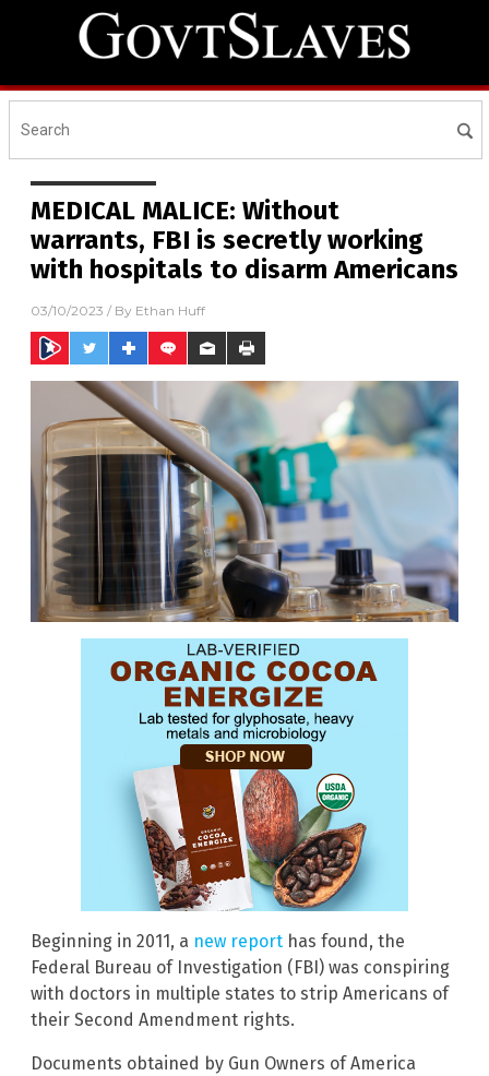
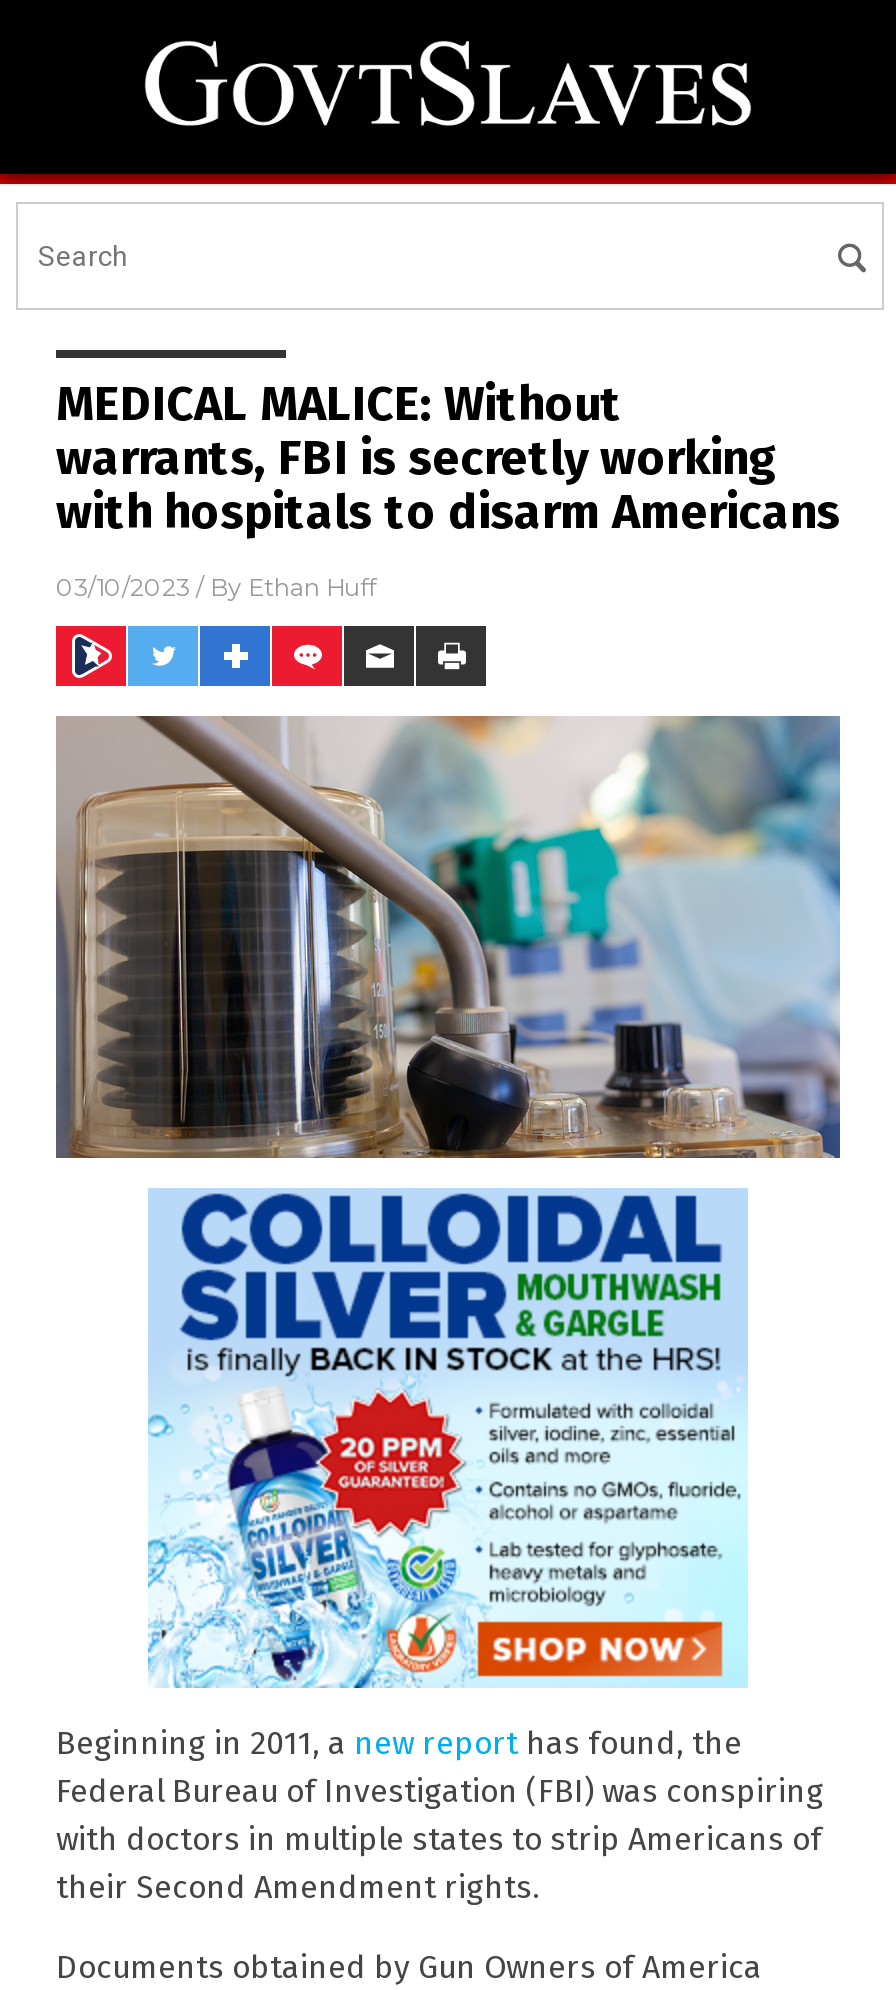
[81,642,407,912] [image] -> [150,1192,744,1688] [image]

